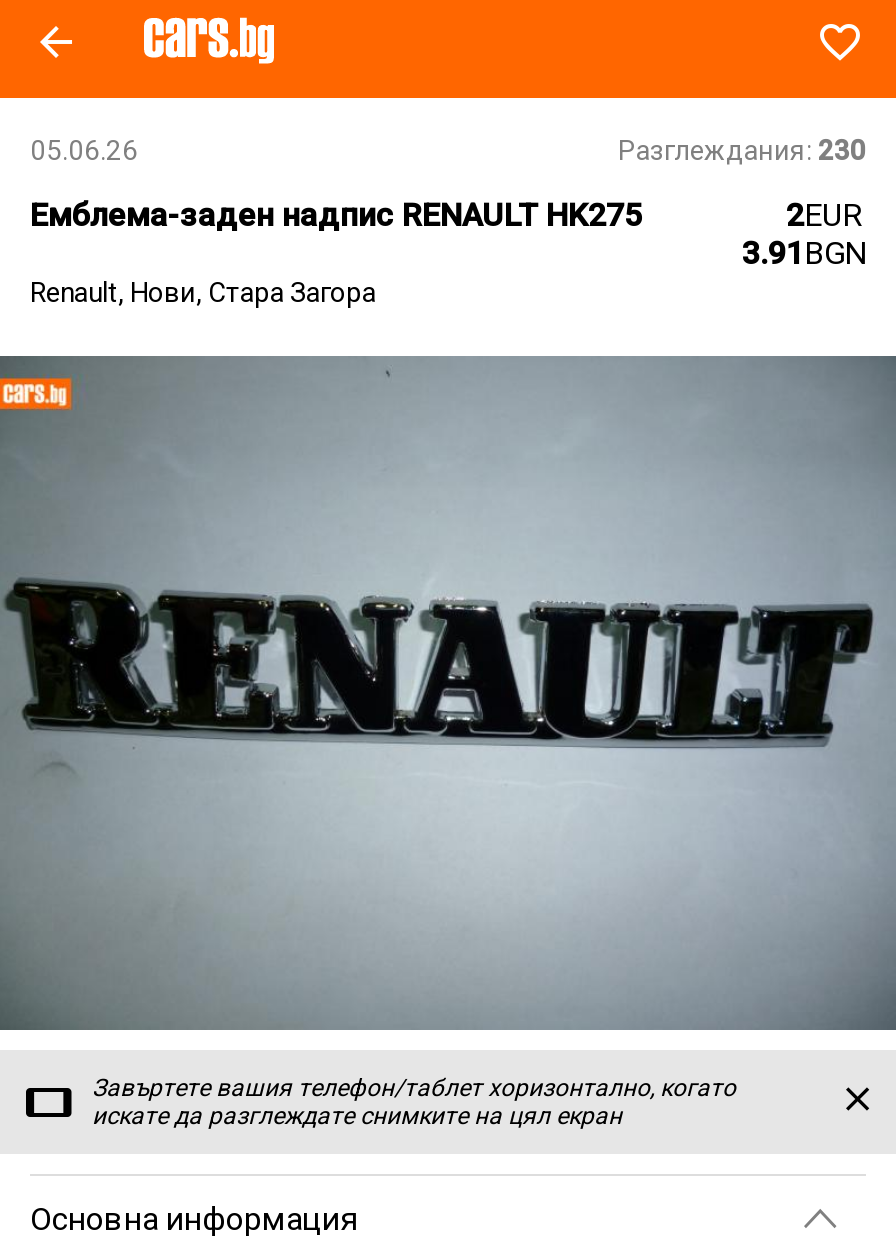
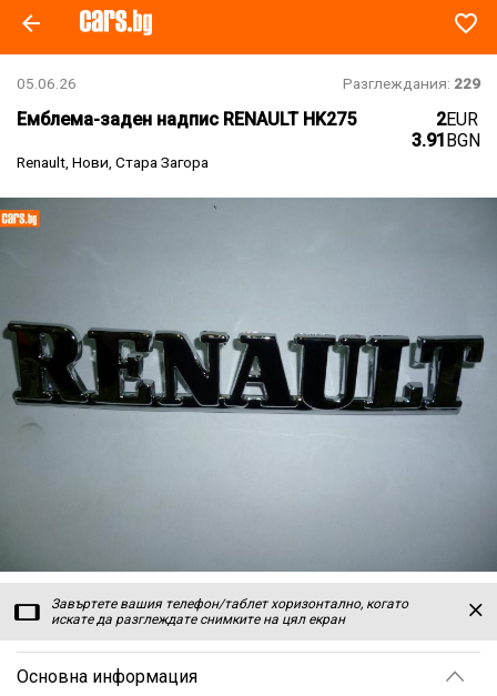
[618,134,866,166] Разглеждания: 230 -> [343,74,480,92] Разглеждания: 229

